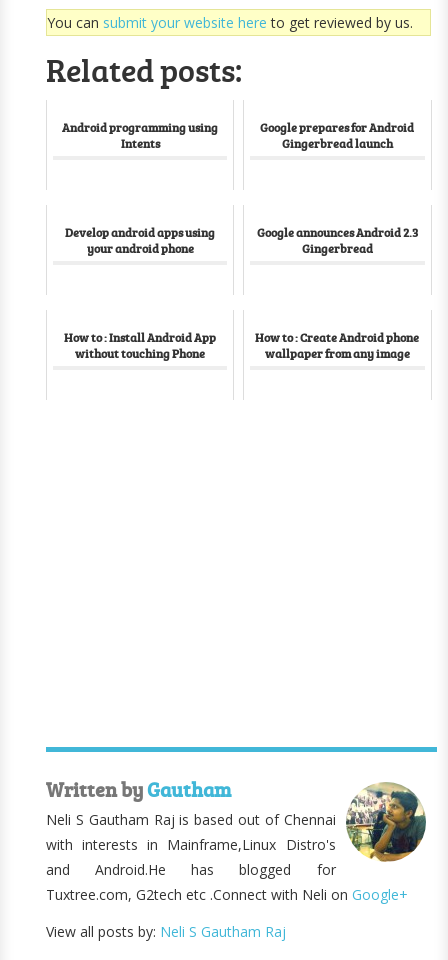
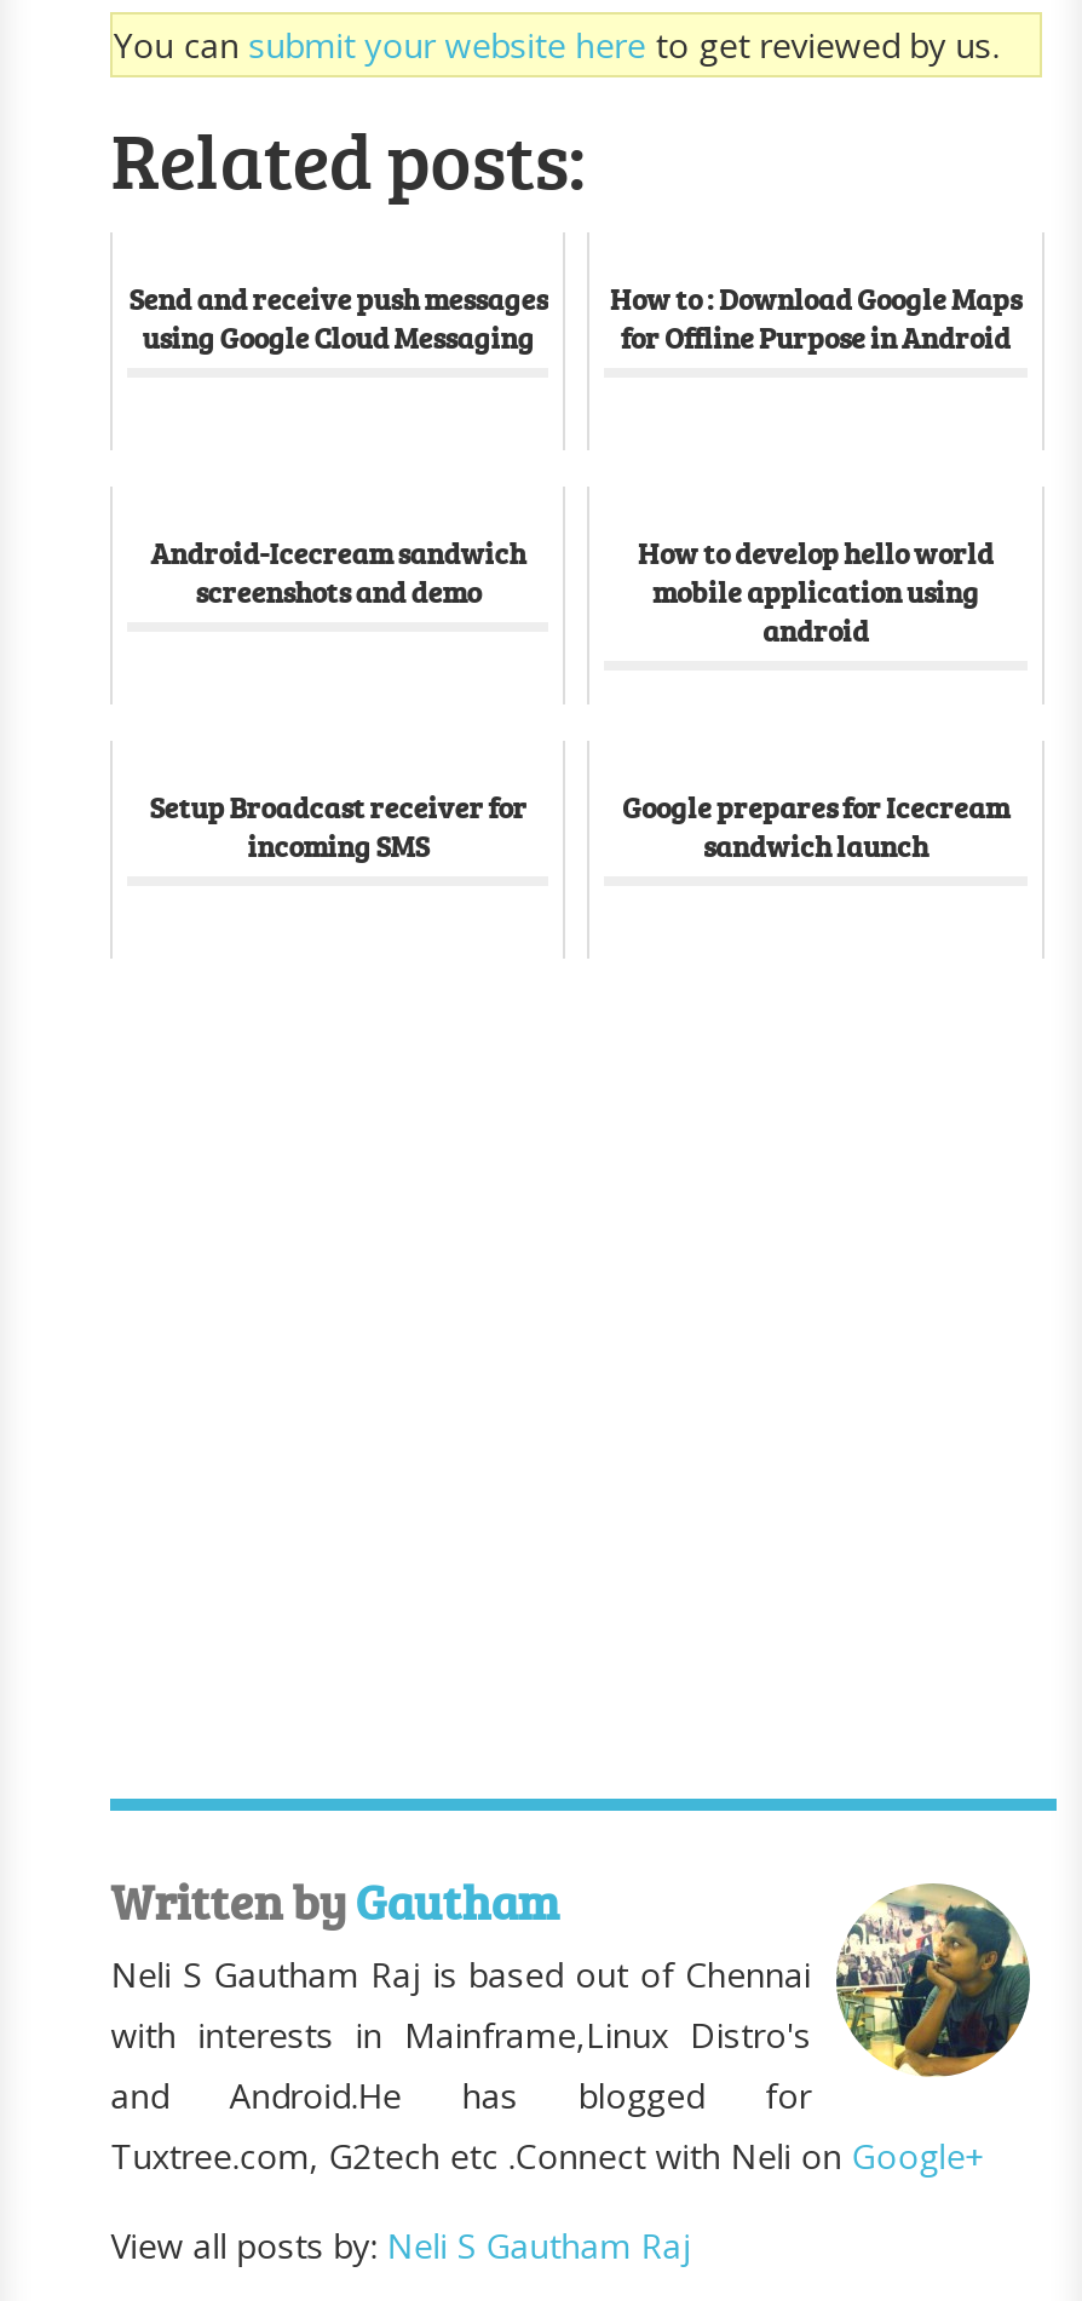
[62,119,218,151] Android programming using | Intents -> [129,278,548,356] Send and receive push messages | using Google Cloud Messaging
[260,119,414,151] Google prepares for Android | Gingerbread launch -> [610,278,1021,356] How to : Download Google Maps | for Offline Purpose in Android
[65,224,215,256] Develop android apps using | your android phone -> [151,533,526,610] Android-Icecream sandwich | screenshots and demo
[257,224,418,256] Google announces Android 2.3 | Gingerbread -> [638,533,993,649] How to develop hello world | mobile application using | android
[64,329,216,361] How to : Install Android App | without touching Phone -> [150,787,527,864] Setup Broadcast receiver for | incoming SMS
[255,329,419,361] How to : Create Android phone | wallpaper from any image -> [622,787,1009,864] Google prepares for Icecream | sandwich launch

